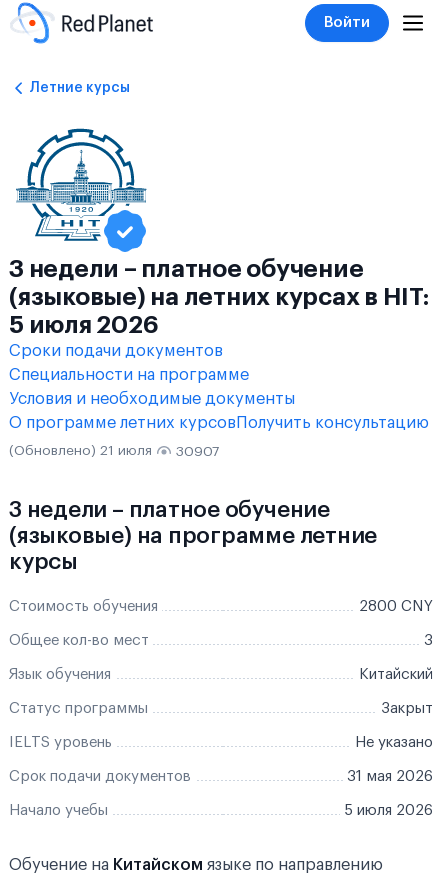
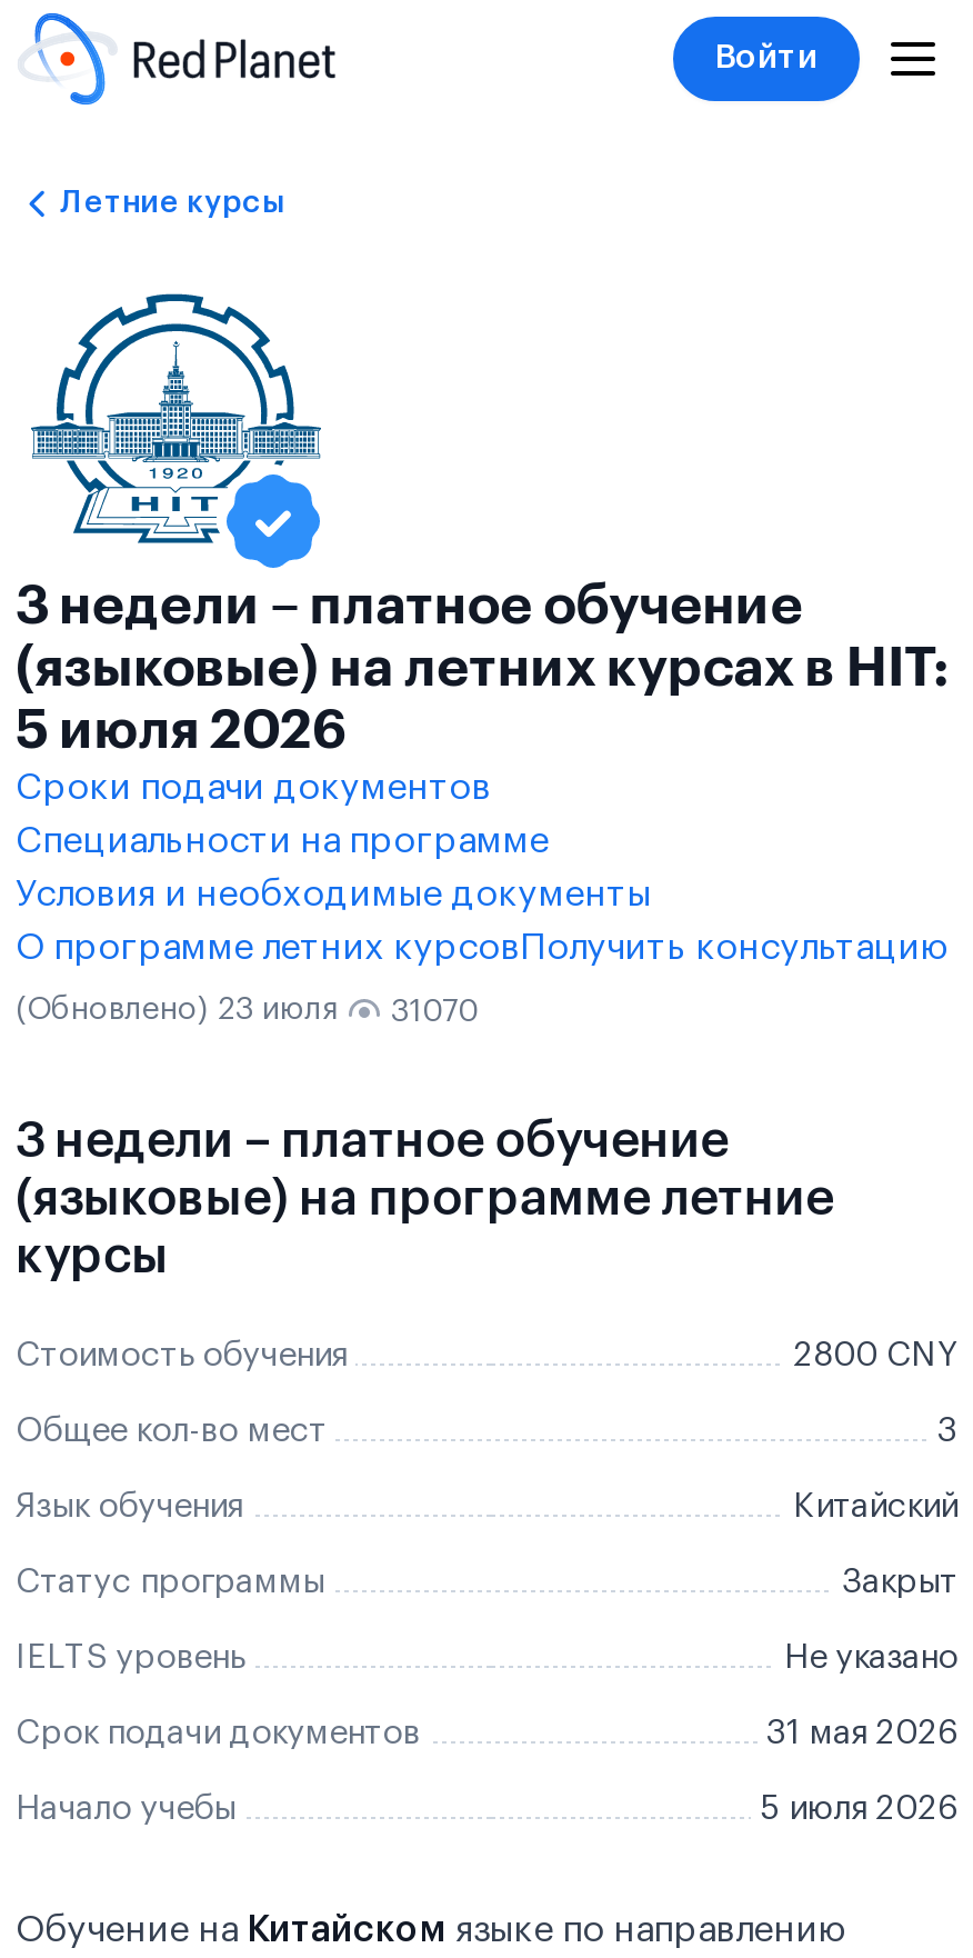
[9,444,152,458] (Обновлено) 21 июля -> [16,995,338,1026] (Обновлено) 23 июля
[176,445,219,459] 30907 -> [391,997,480,1028] 31070

